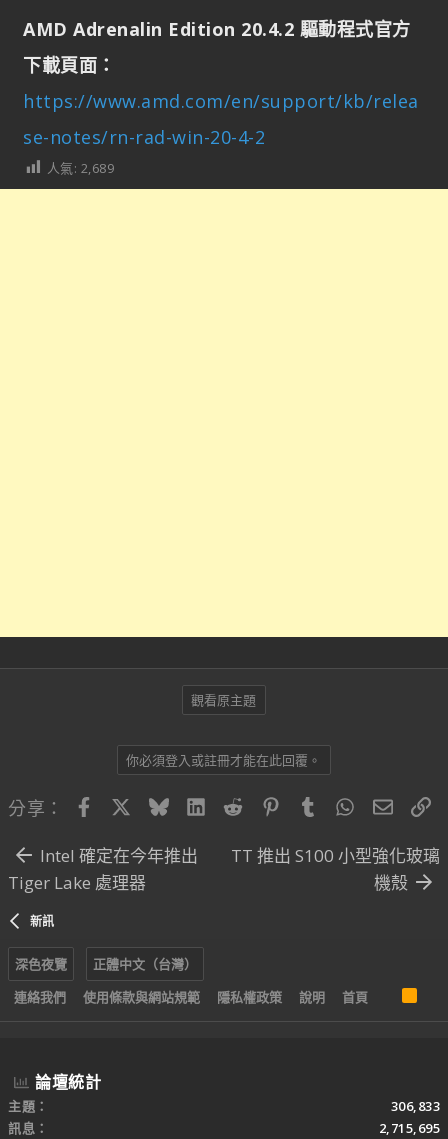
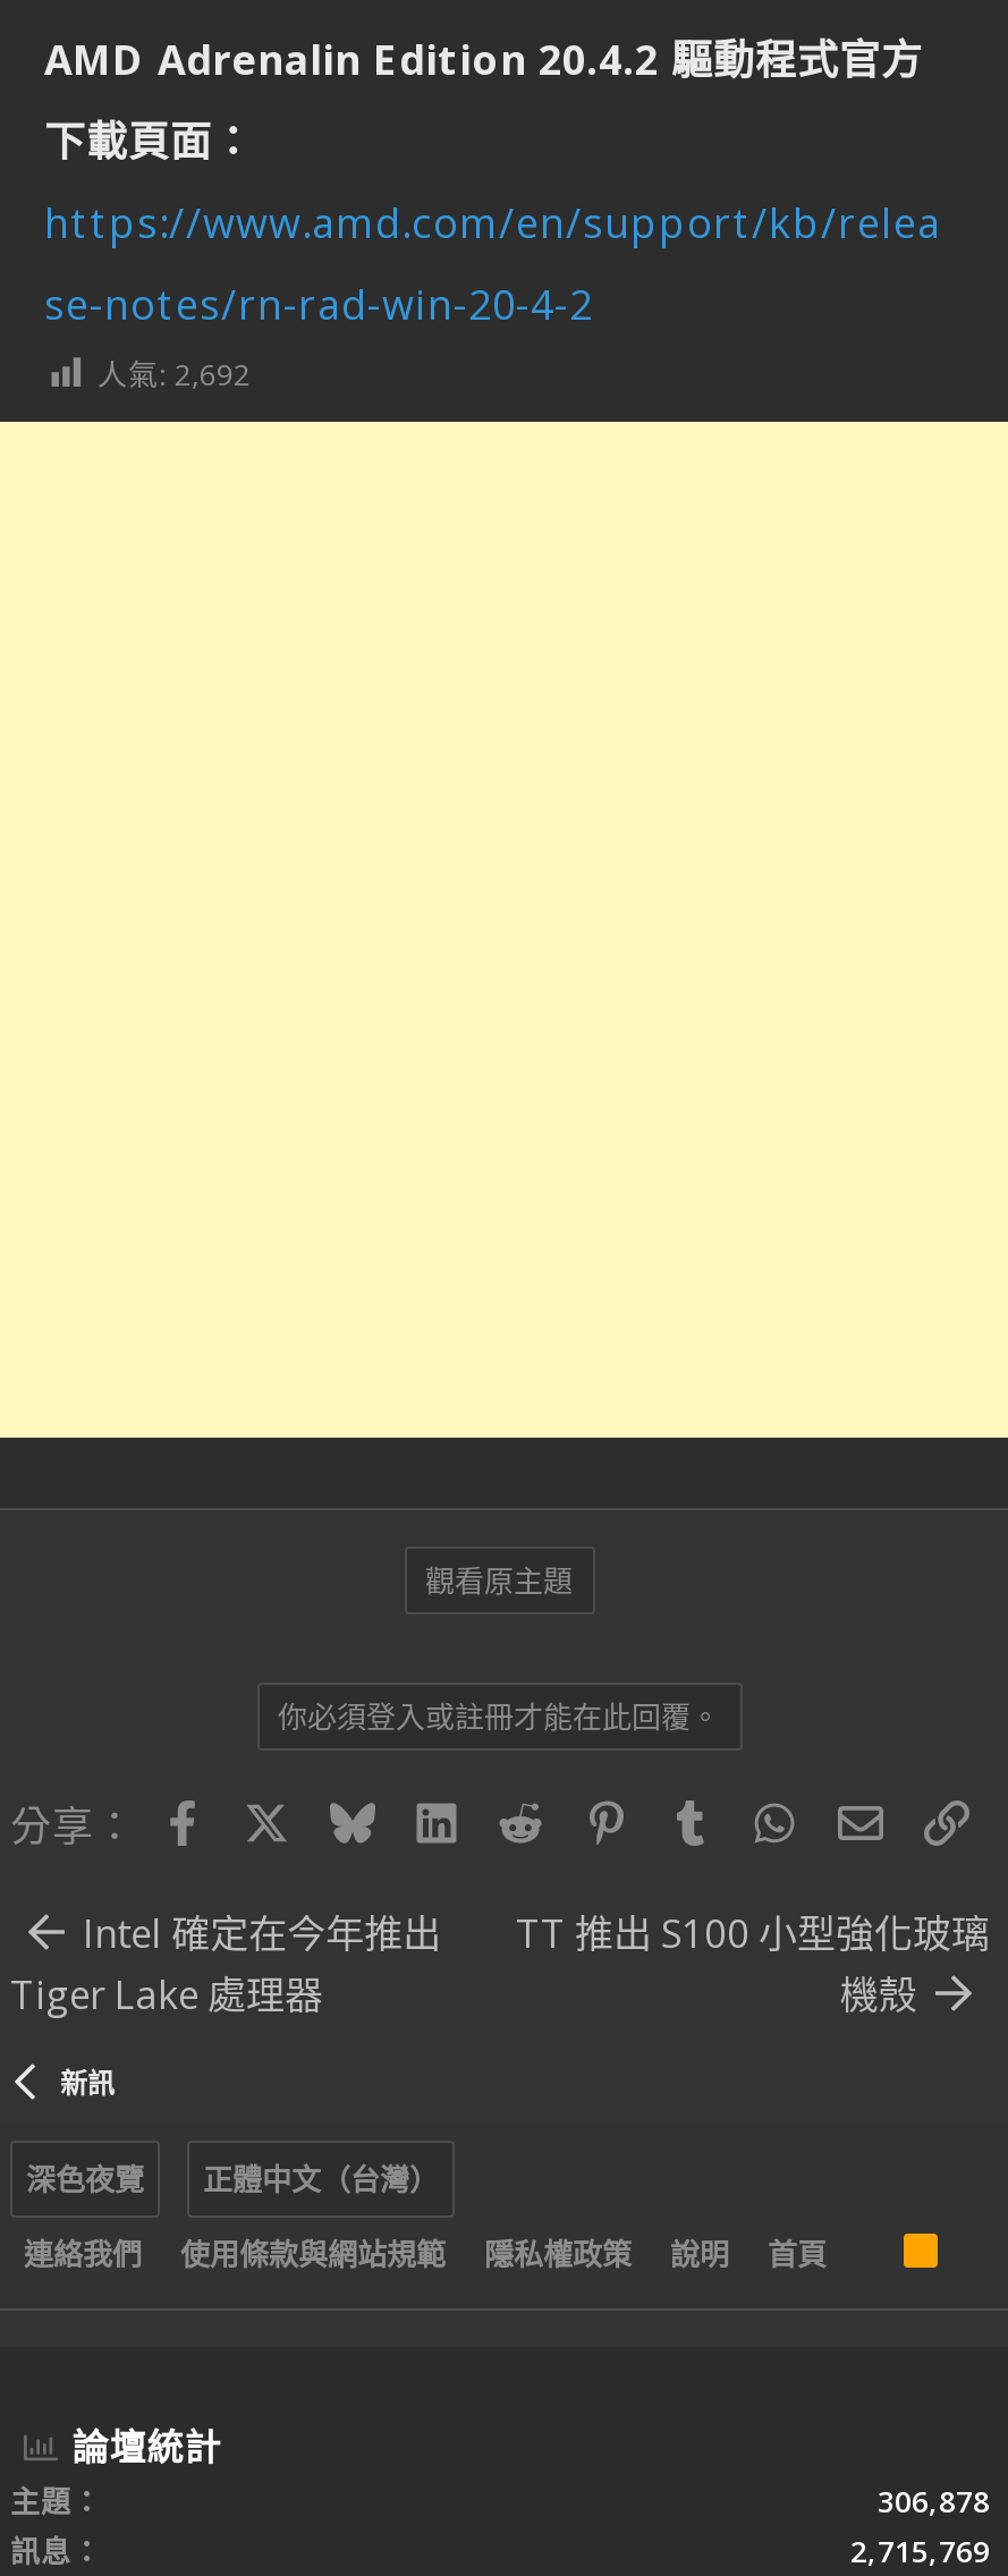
[46,158,114,176] 人氣: 2,689 -> [98,353,251,393] 人氣: 2,692
[390,1096,440,1114] 306,833 -> [878,2480,990,2520] 306,878
[378,1118,440,1136] 2,715,695 -> [850,2530,990,2570] 2,715,769

